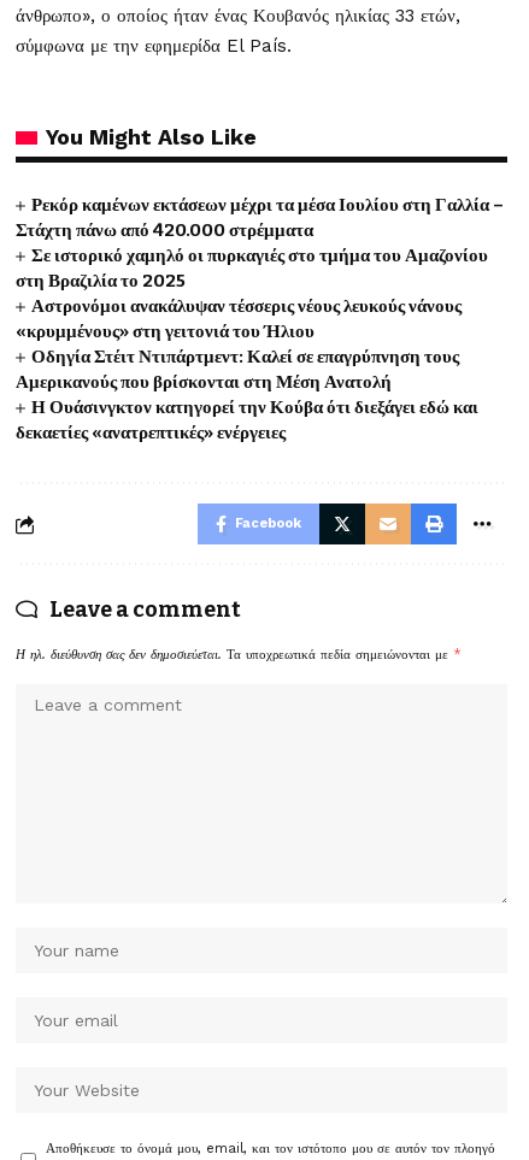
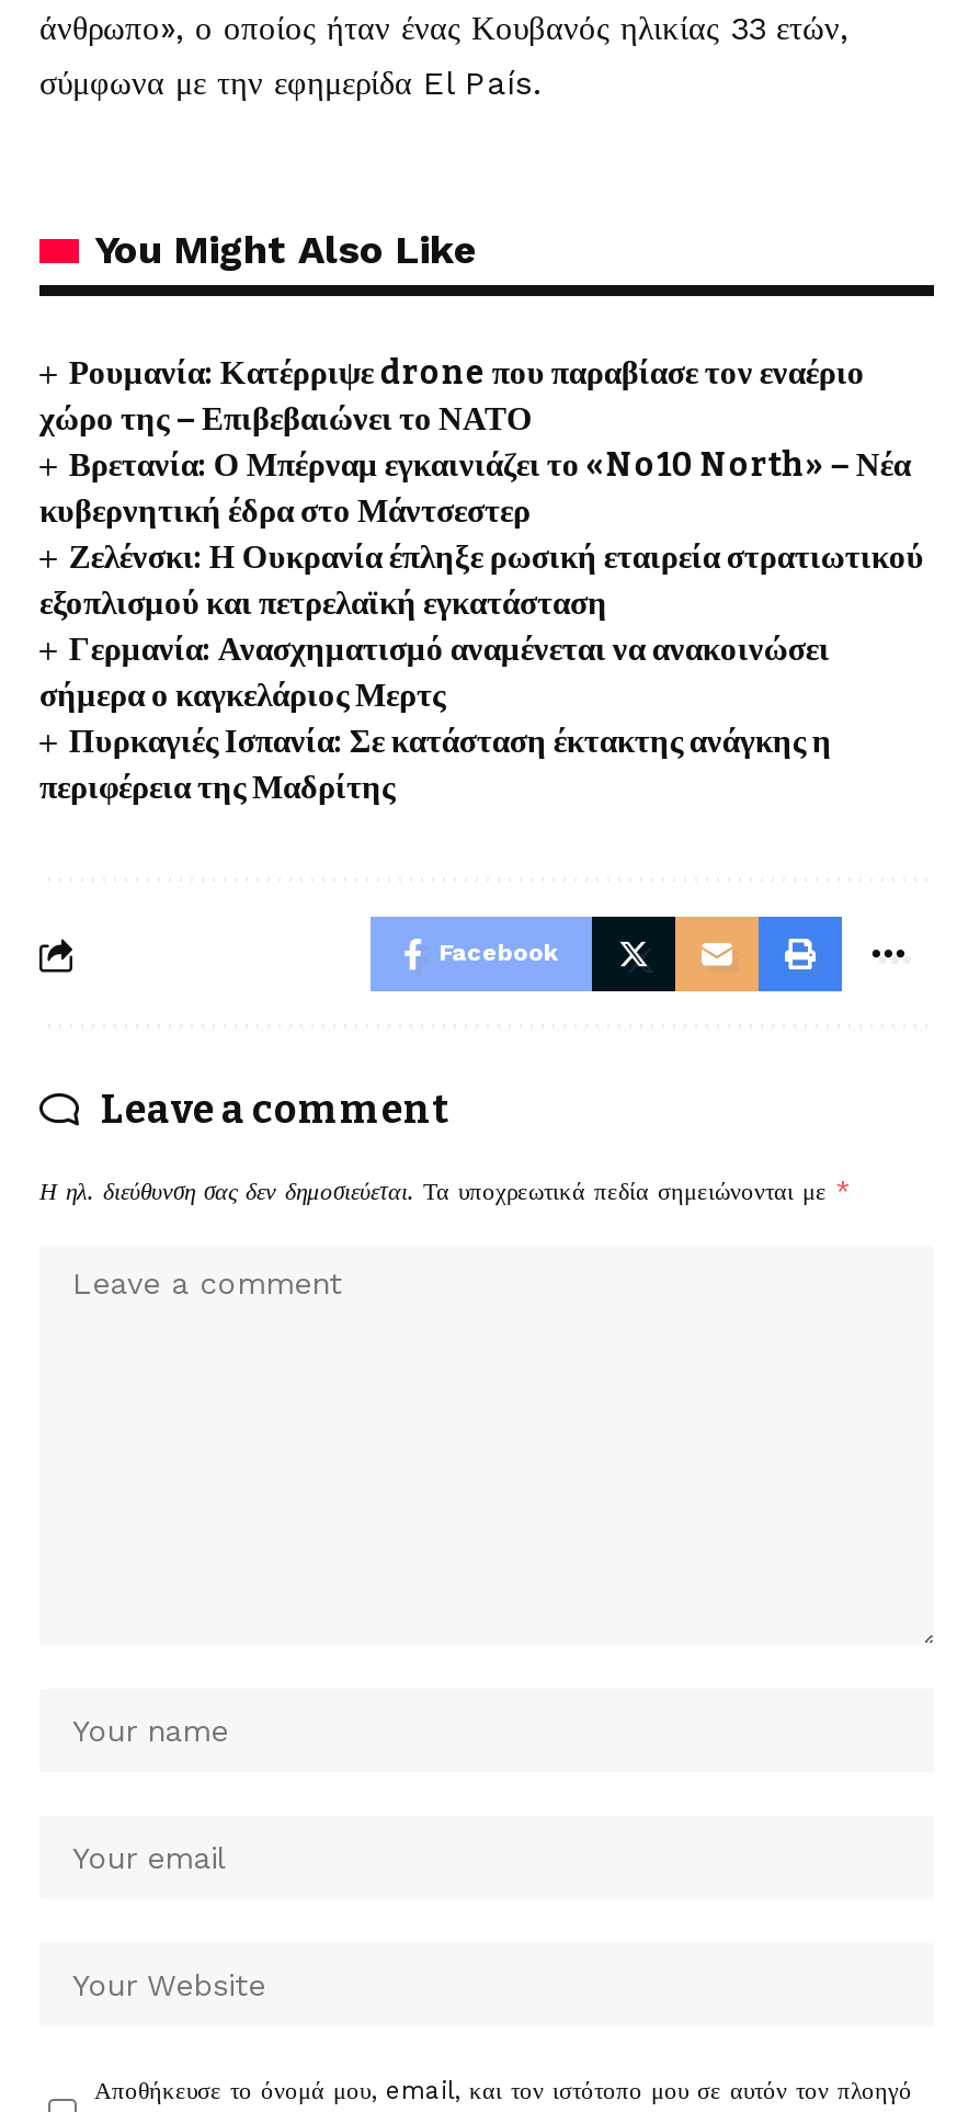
[16,194,504,443] Ρεκόρ καμένων εκτάσεων μέχρι τα μέσα Ιουλίου στη Γαλλία – | Στάχτη πάνω από 420.000 στρέμματα | Σε ιστορικό χαμηλό οι πυρκαγιές στο τμήμα του Αμαζονίου | στη Βραζιλία το 2025 | Αστρονόμοι ανακάλυψαν τέσσερις νέους λευκούς νάνους | «κρυμμένους» στη γειτονιά του Ήλιου | Οδηγία Στέιτ Ντιπάρτμεντ: Καλεί σε επαγρύπνηση τους | Αμερικανούς που βρίσκονται στη Μέση Ανατολή | Η Ουάσινγκτον κατηγορεί την Κούβα ότι διεξάγει εδώ και | δεκαετίες «ανατρεπτικές» ενέργειες -> [39,353,924,807] Ρουμανία: Κατέρριψε drone που παραβίασε τον εναέριο | χώρο της – Επιβεβαιώνει το ΝΑΤΟ | Βρετανία: Ο Μπέρναμ εγκαινιάζει το «No10 North» – Νέα | κυβερνητική έδρα στο Μάντσεστερ | Ζελένσκι: Η Ουκρανία έπληξε ρωσική εταιρεία στρατιωτικού | εξοπλισμού και πετρελαϊκή εγκατάσταση | Γερμανία: Ανασχηματισμό αναμένεται να ανακοινώσει | σήμερα ο καγκελάριος Μερτς | Πυρκαγιές Ισπανία: Σε κατάσταση έκτακτης ανάγκης η | περιφέρεια της Μαδρίτης

